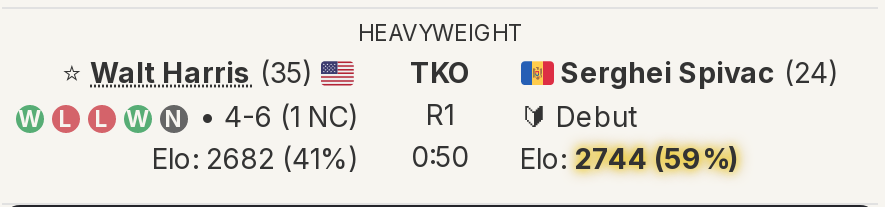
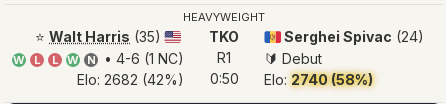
[152,141,360,175] Elo: 2682 (41%) -> [77,71,184,88] Elo: 2682 (42%)
[520,141,738,175] Elo: 2744 (59%) -> [264,71,373,88] Elo: 2740 (58%)

